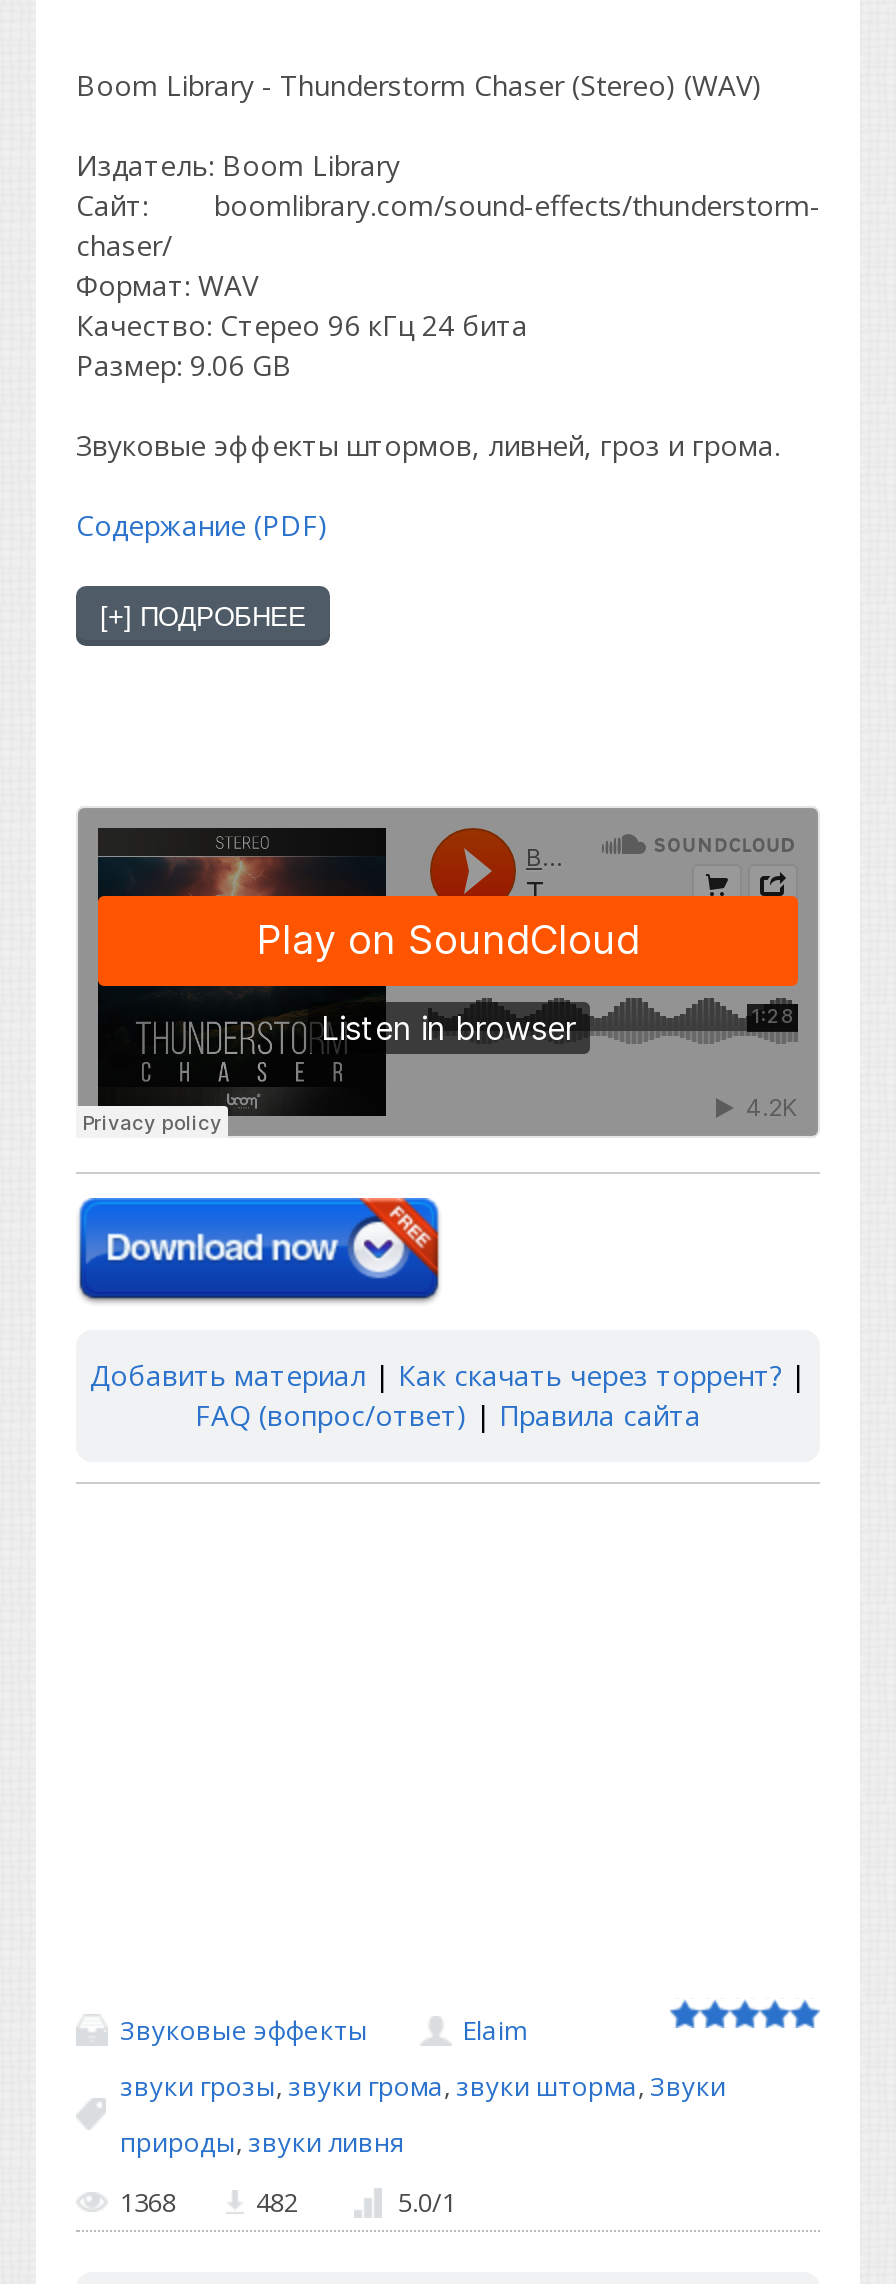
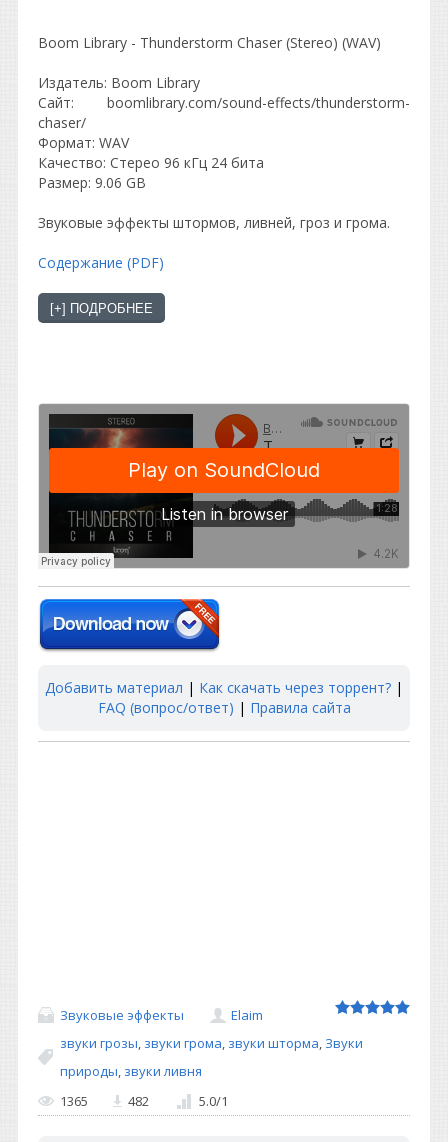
[120,2183,176,2219] 1368 -> [60,1091,88,1109] 1365

